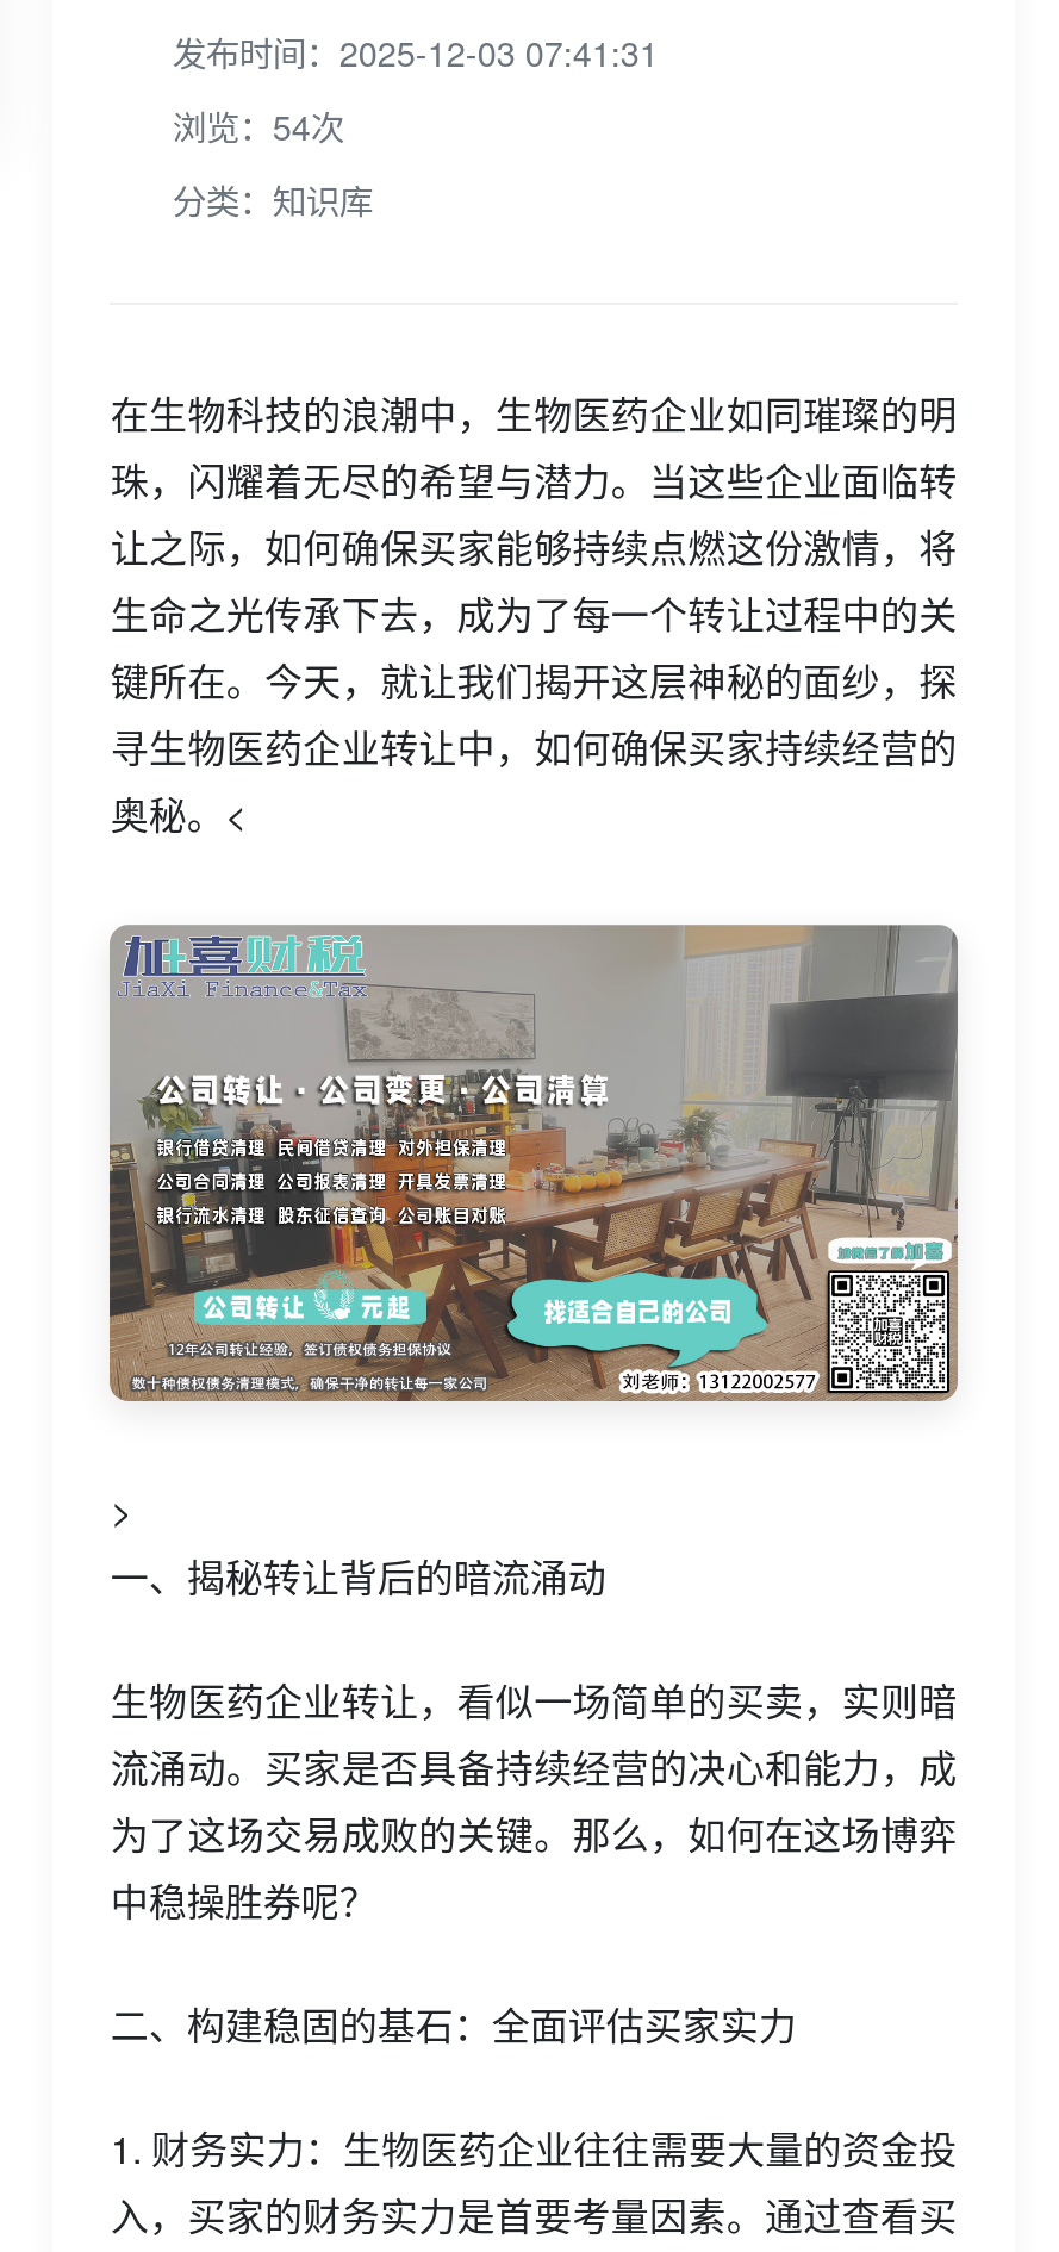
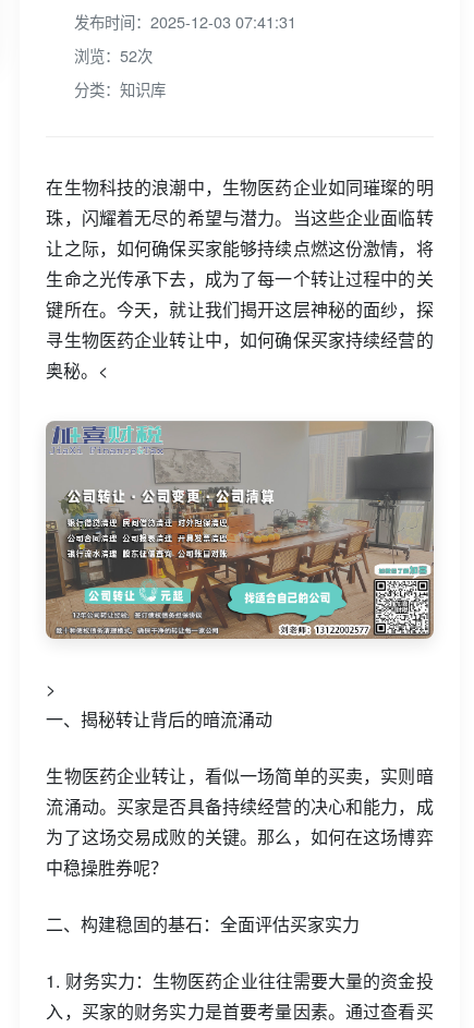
[172,100,344,150] 浏览：54次 -> [75,44,153,66] 浏览：52次

